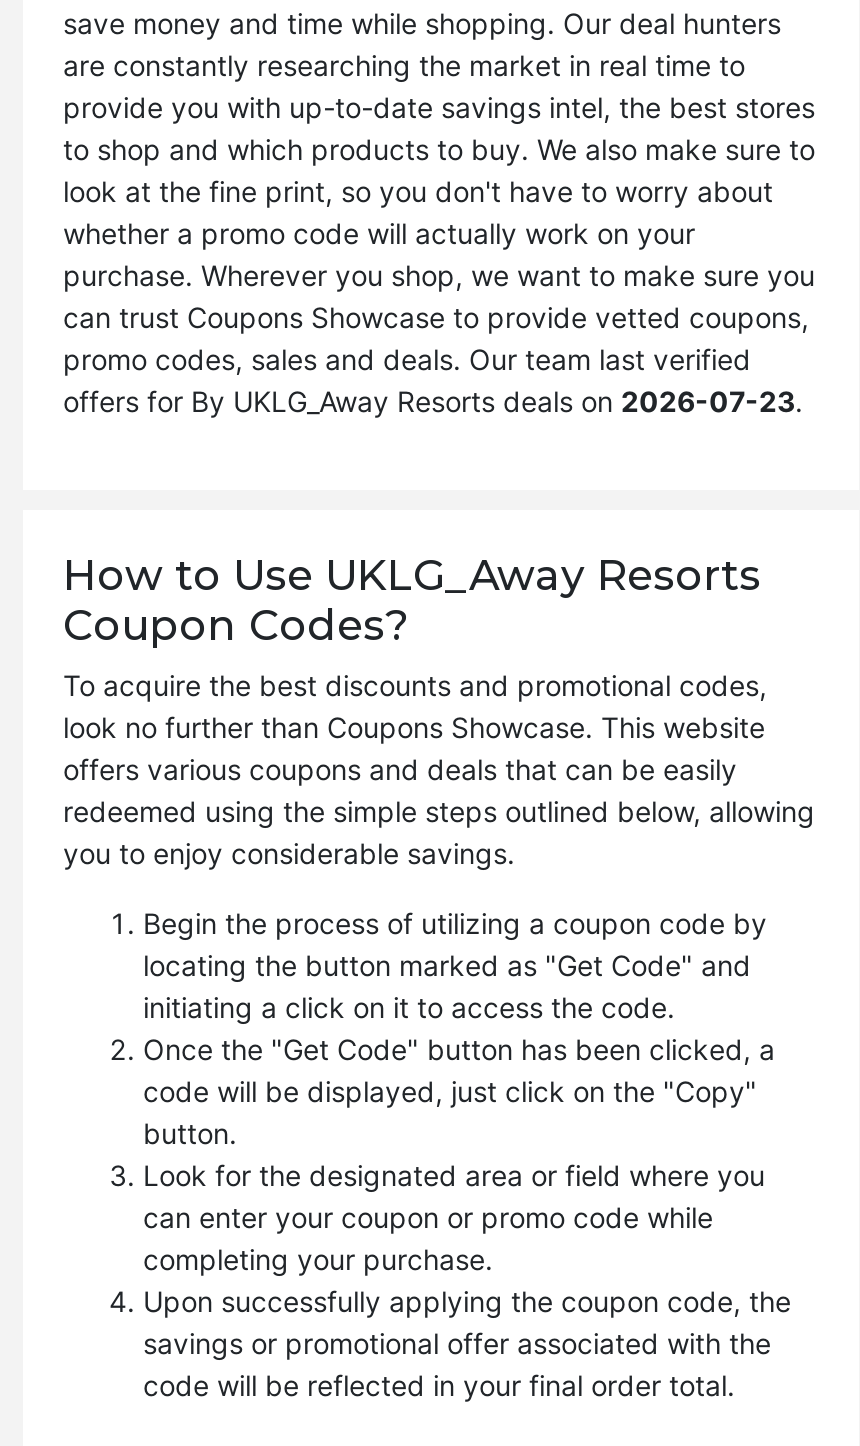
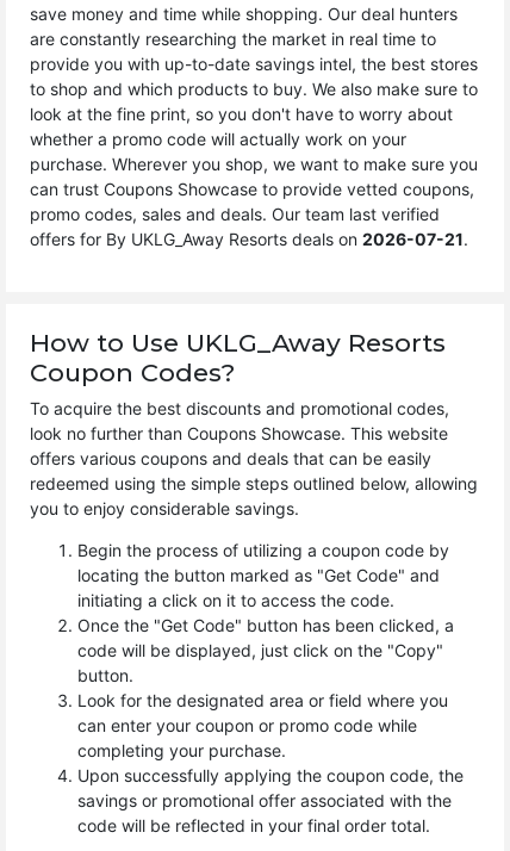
[63,383,803,417] offers for By UKLG_Away Resorts deals on 2026-07-23. -> [30,228,468,249] offers for By UKLG_Away Resorts deals on 2026-07-21.

